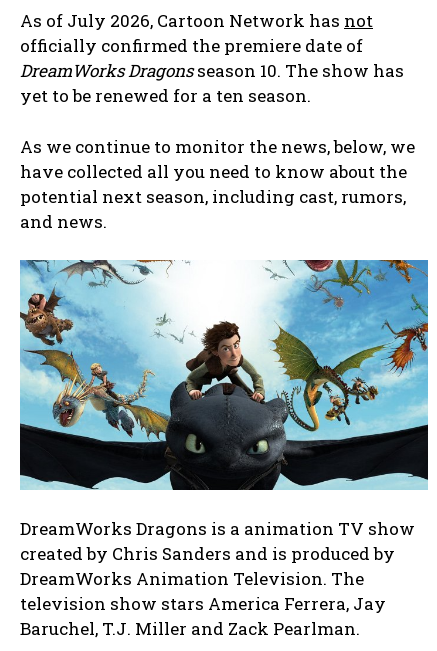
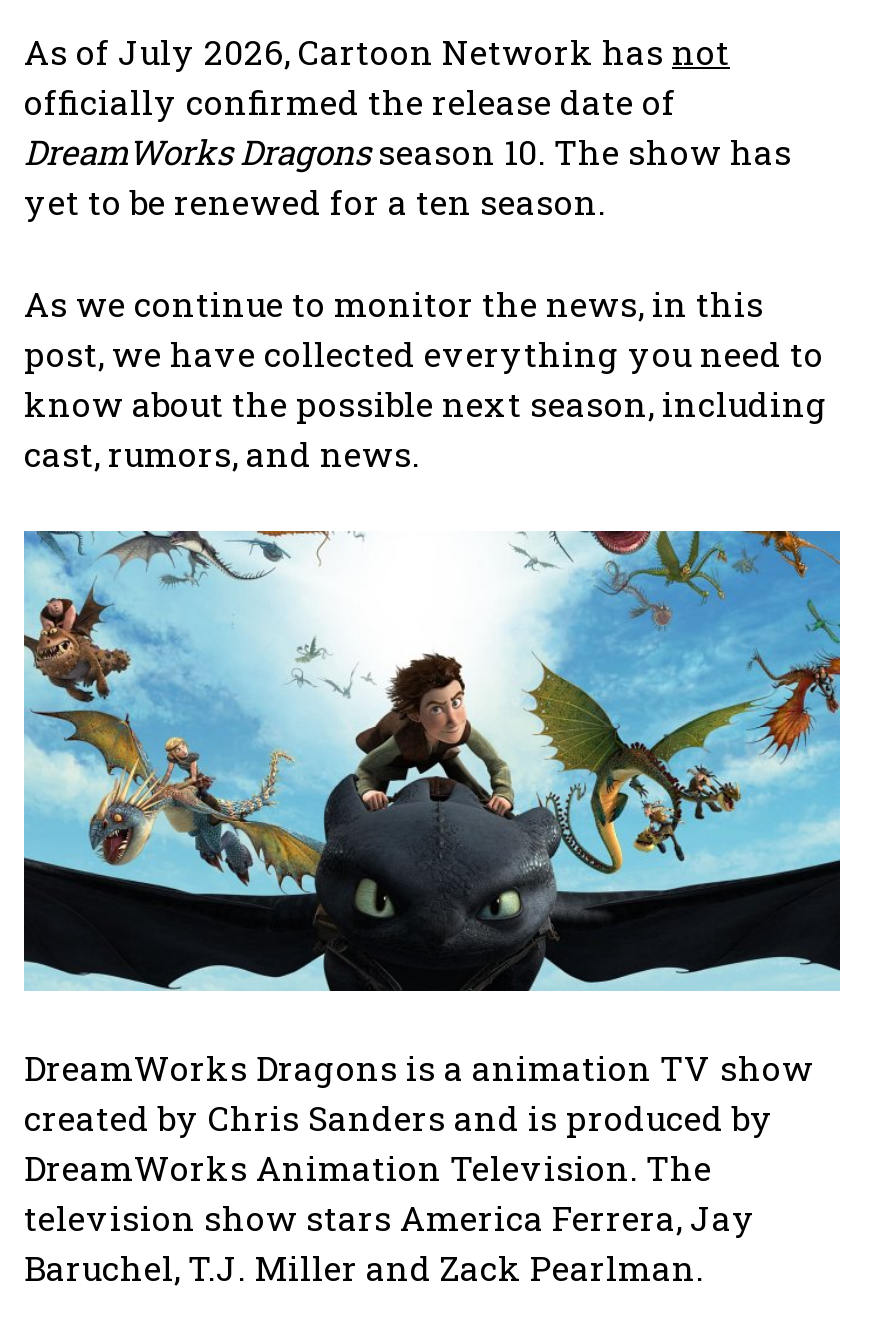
[20,34,363,57] officially confirmed the premiere date of -> [24,80,676,126] officially confirmed the release date of
[20,135,415,233] As we continue to monitor the news, below, we | have collected all you need to know about the | potential next season, including cast, rumors, | and news. -> [24,282,828,478] As we continue to monitor the news, in this | post, we have collected everything you need to | know about the possible next season, including | cast, rumors, and news.

